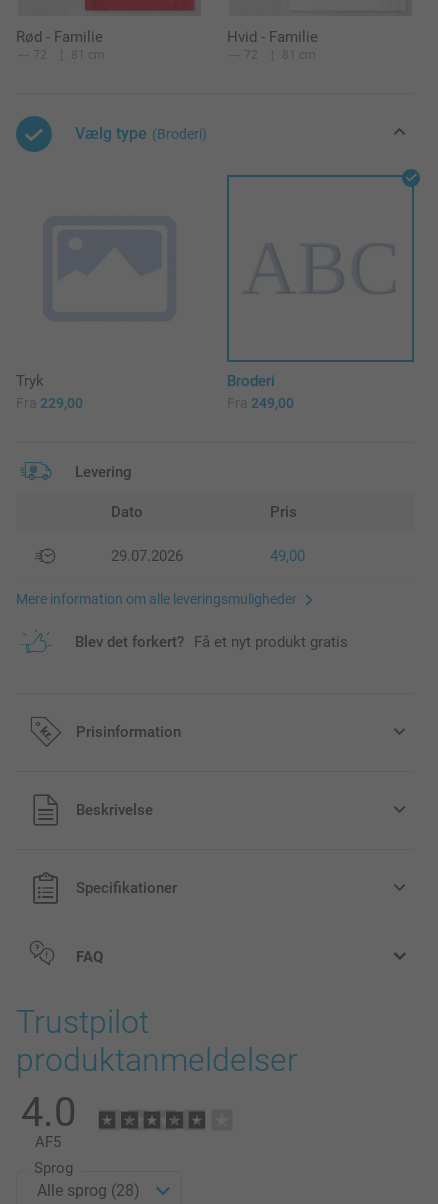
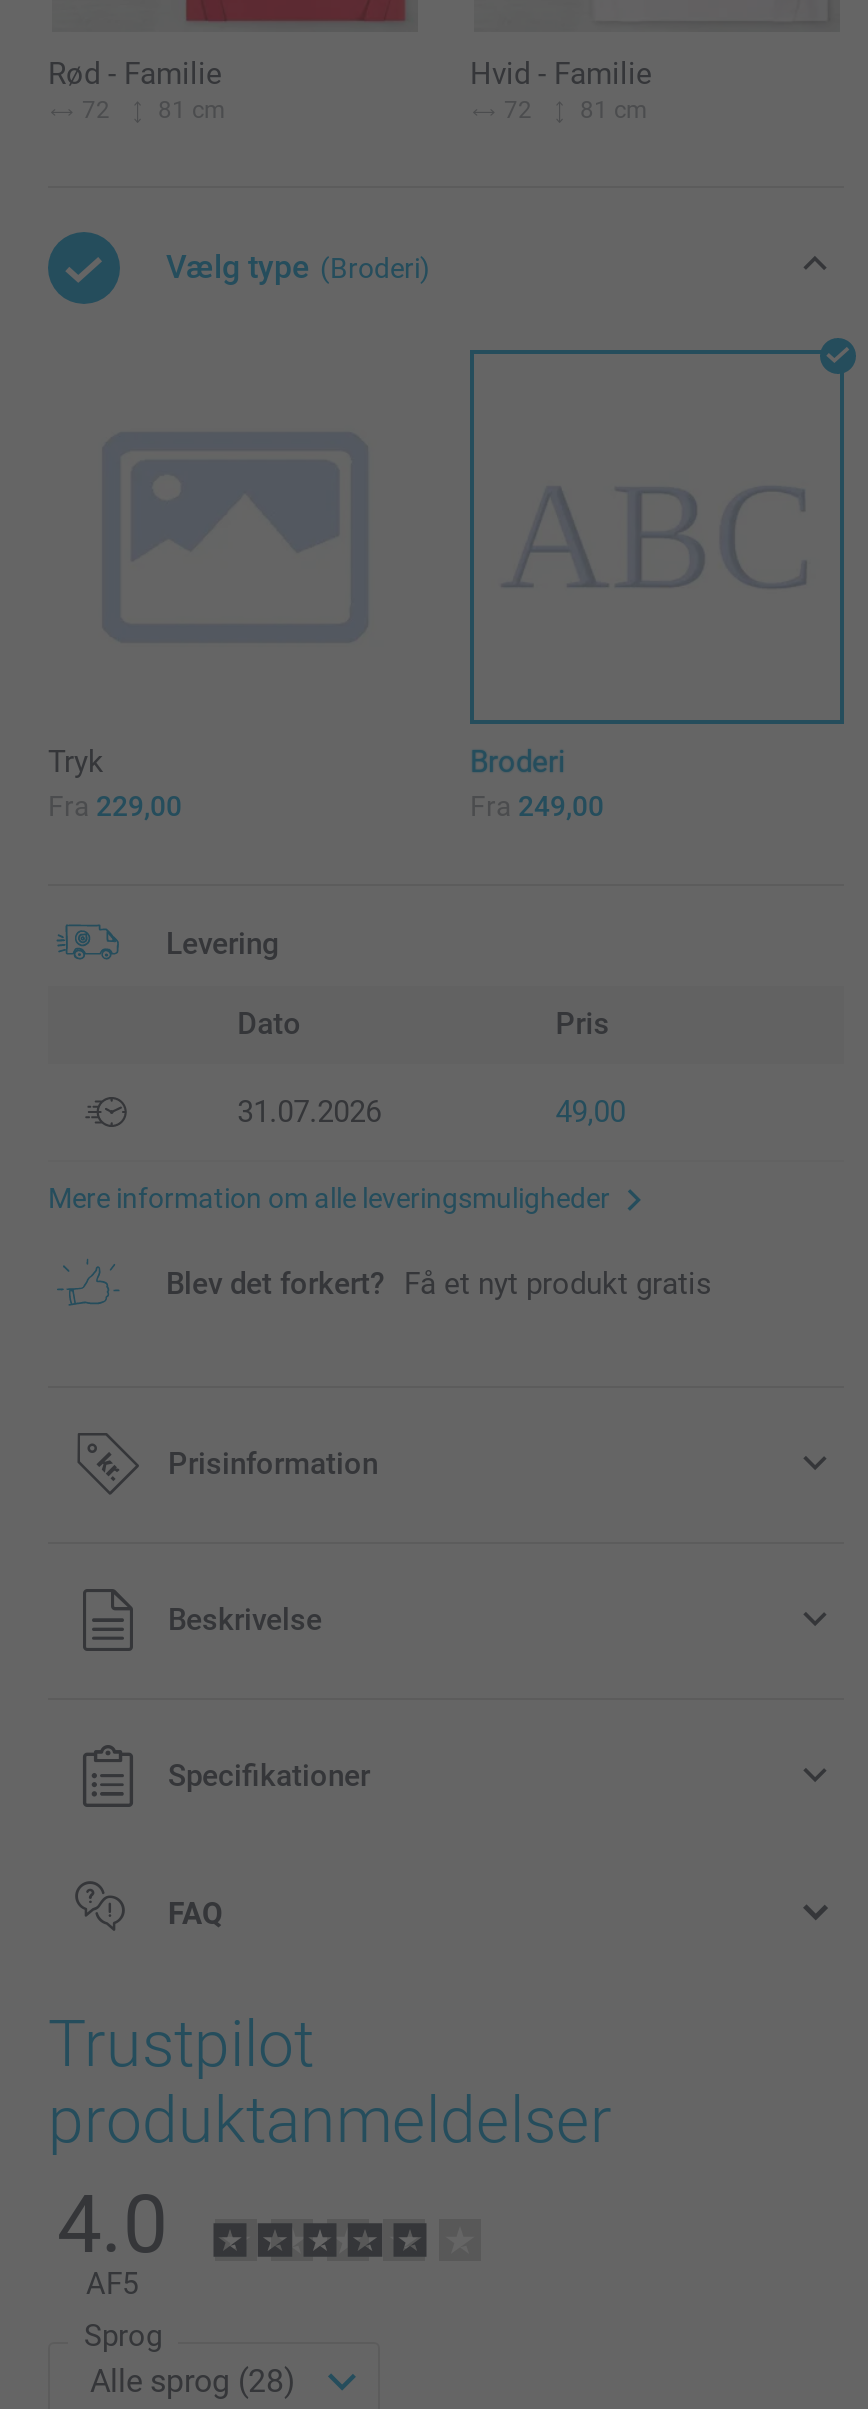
[111,547,183,565] 29.07.2026 -> [237,1094,381,1130] 31.07.2026

